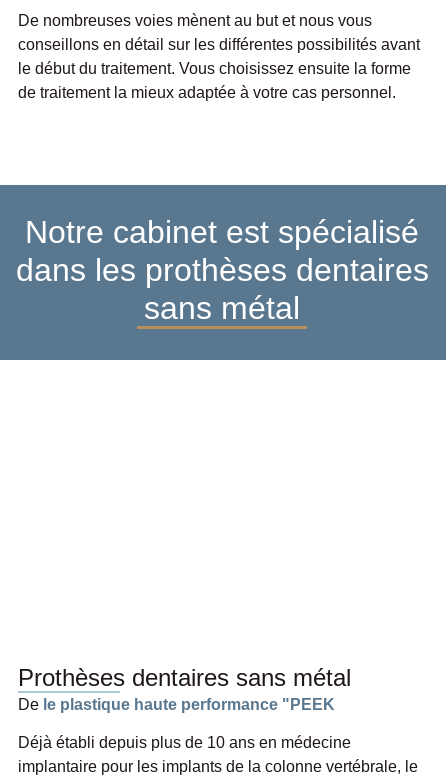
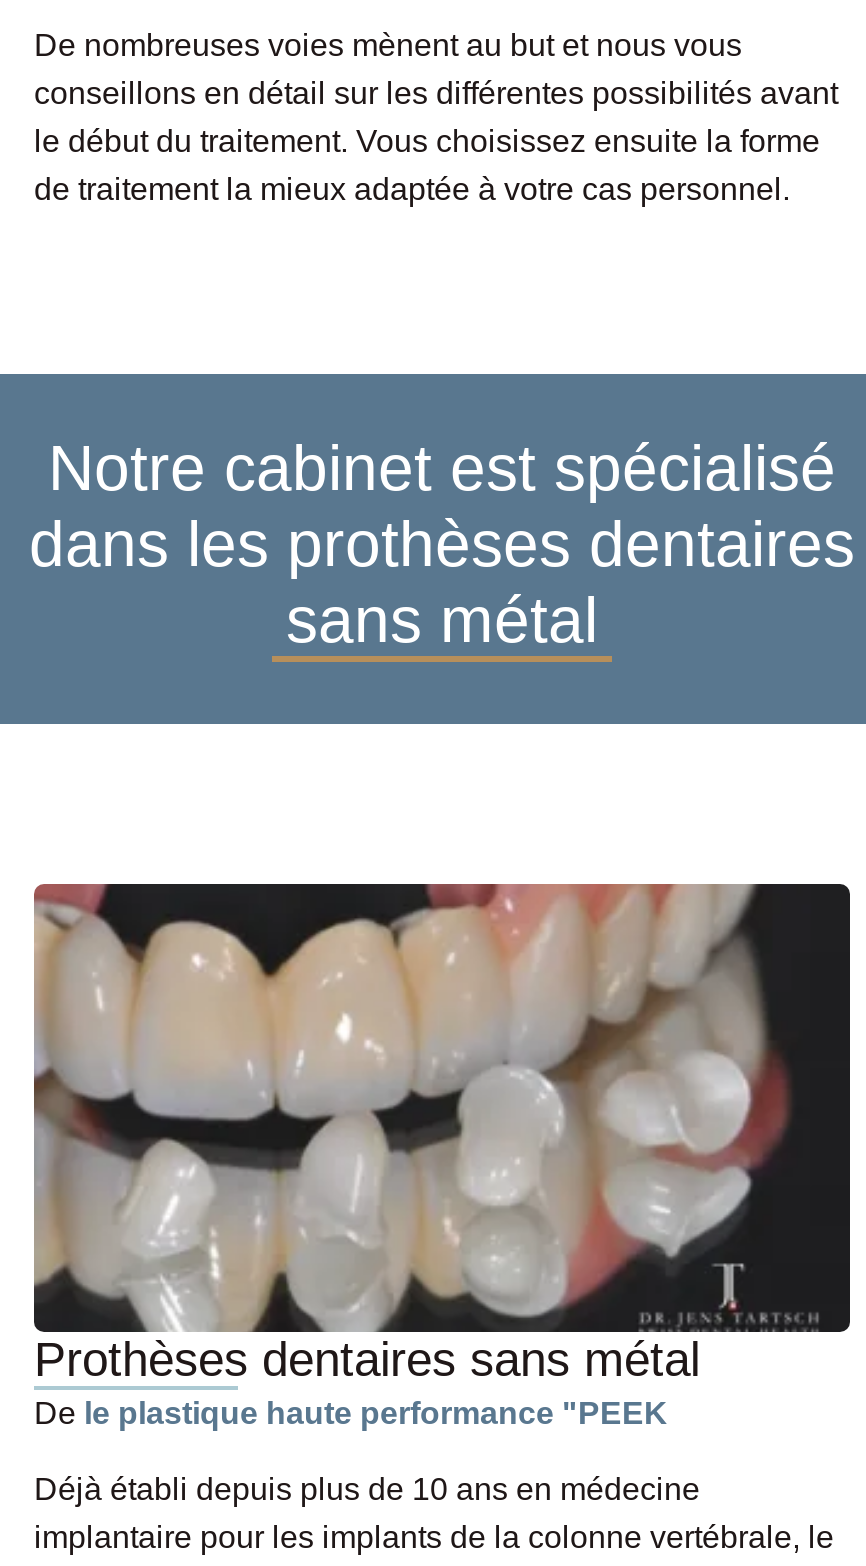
none -> [32,882,852,1334] [image]

